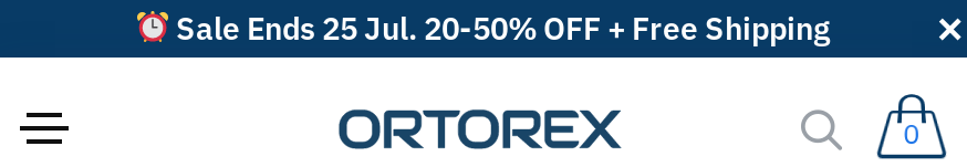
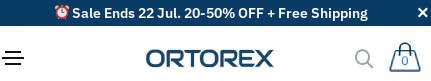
[169,9,831,49] Sale Ends 25 Jul. 20-50% OFF + Free Shipping -> [69,4,368,22] Sale Ends 22 Jul. 20-50% OFF + Free Shipping

